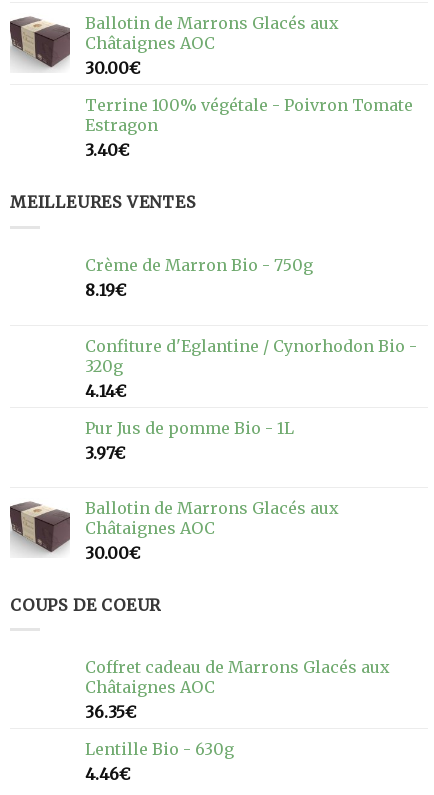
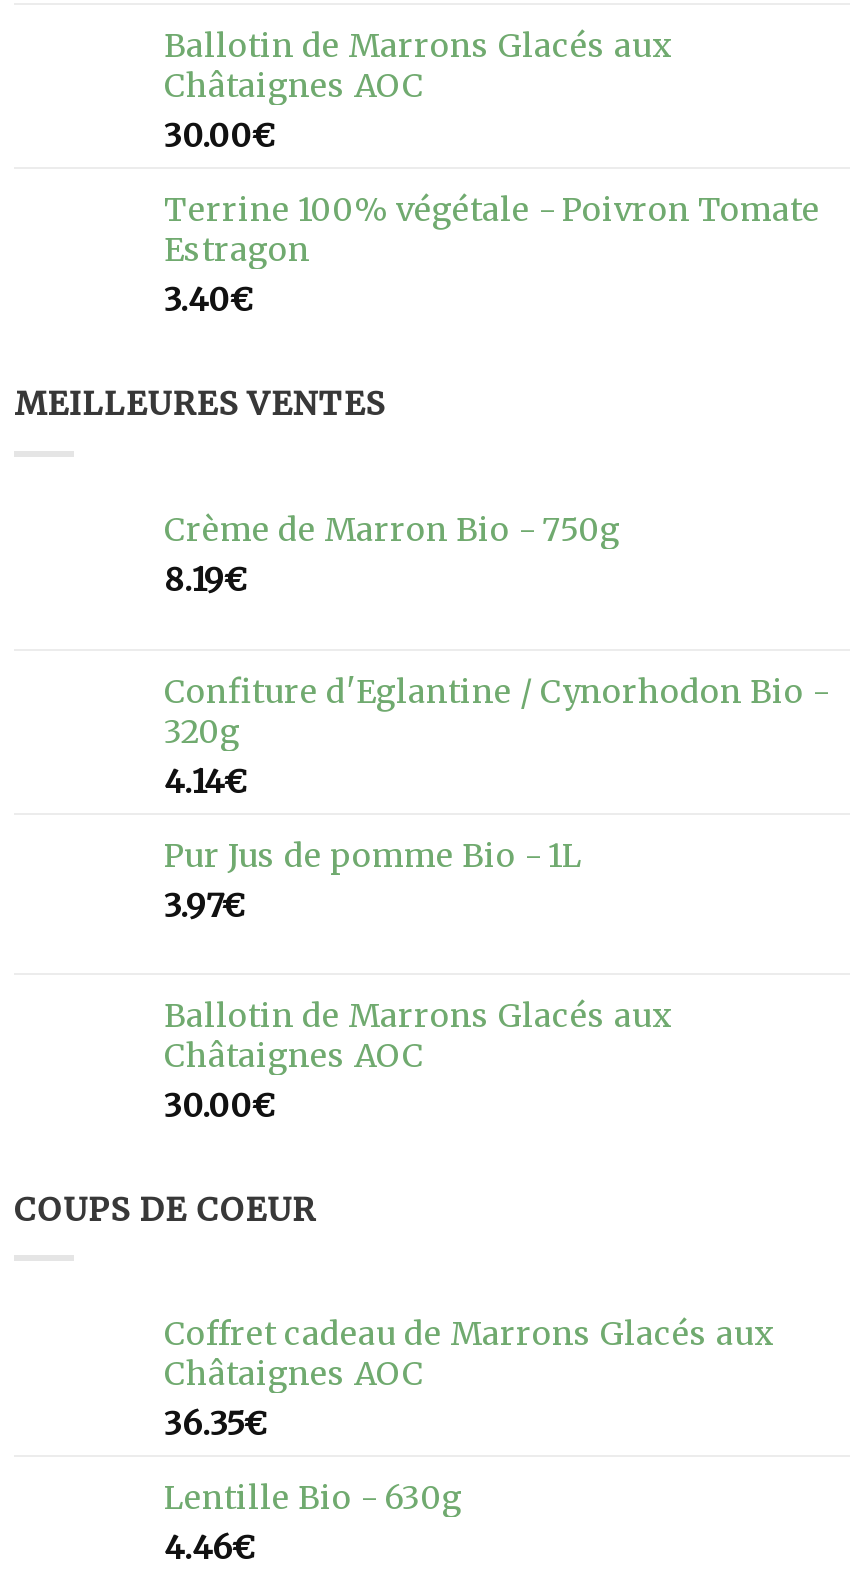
[9,15,71,72] [image] -> none
[9,500,71,557] [image] -> none

